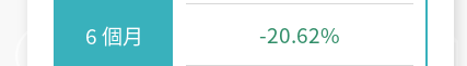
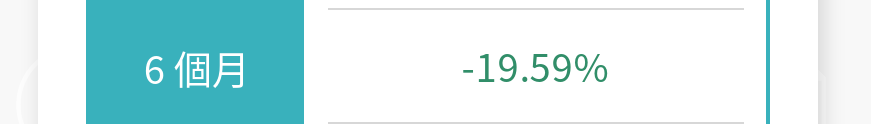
[259,19,340,50] -20.62% -> [462,38,610,94] -19.59%

